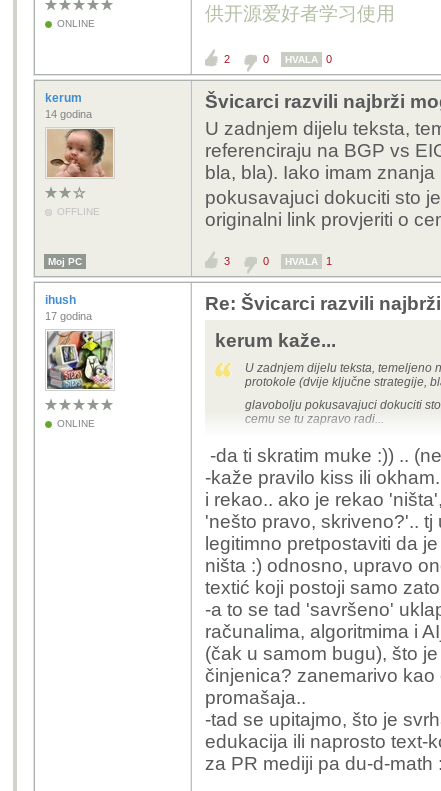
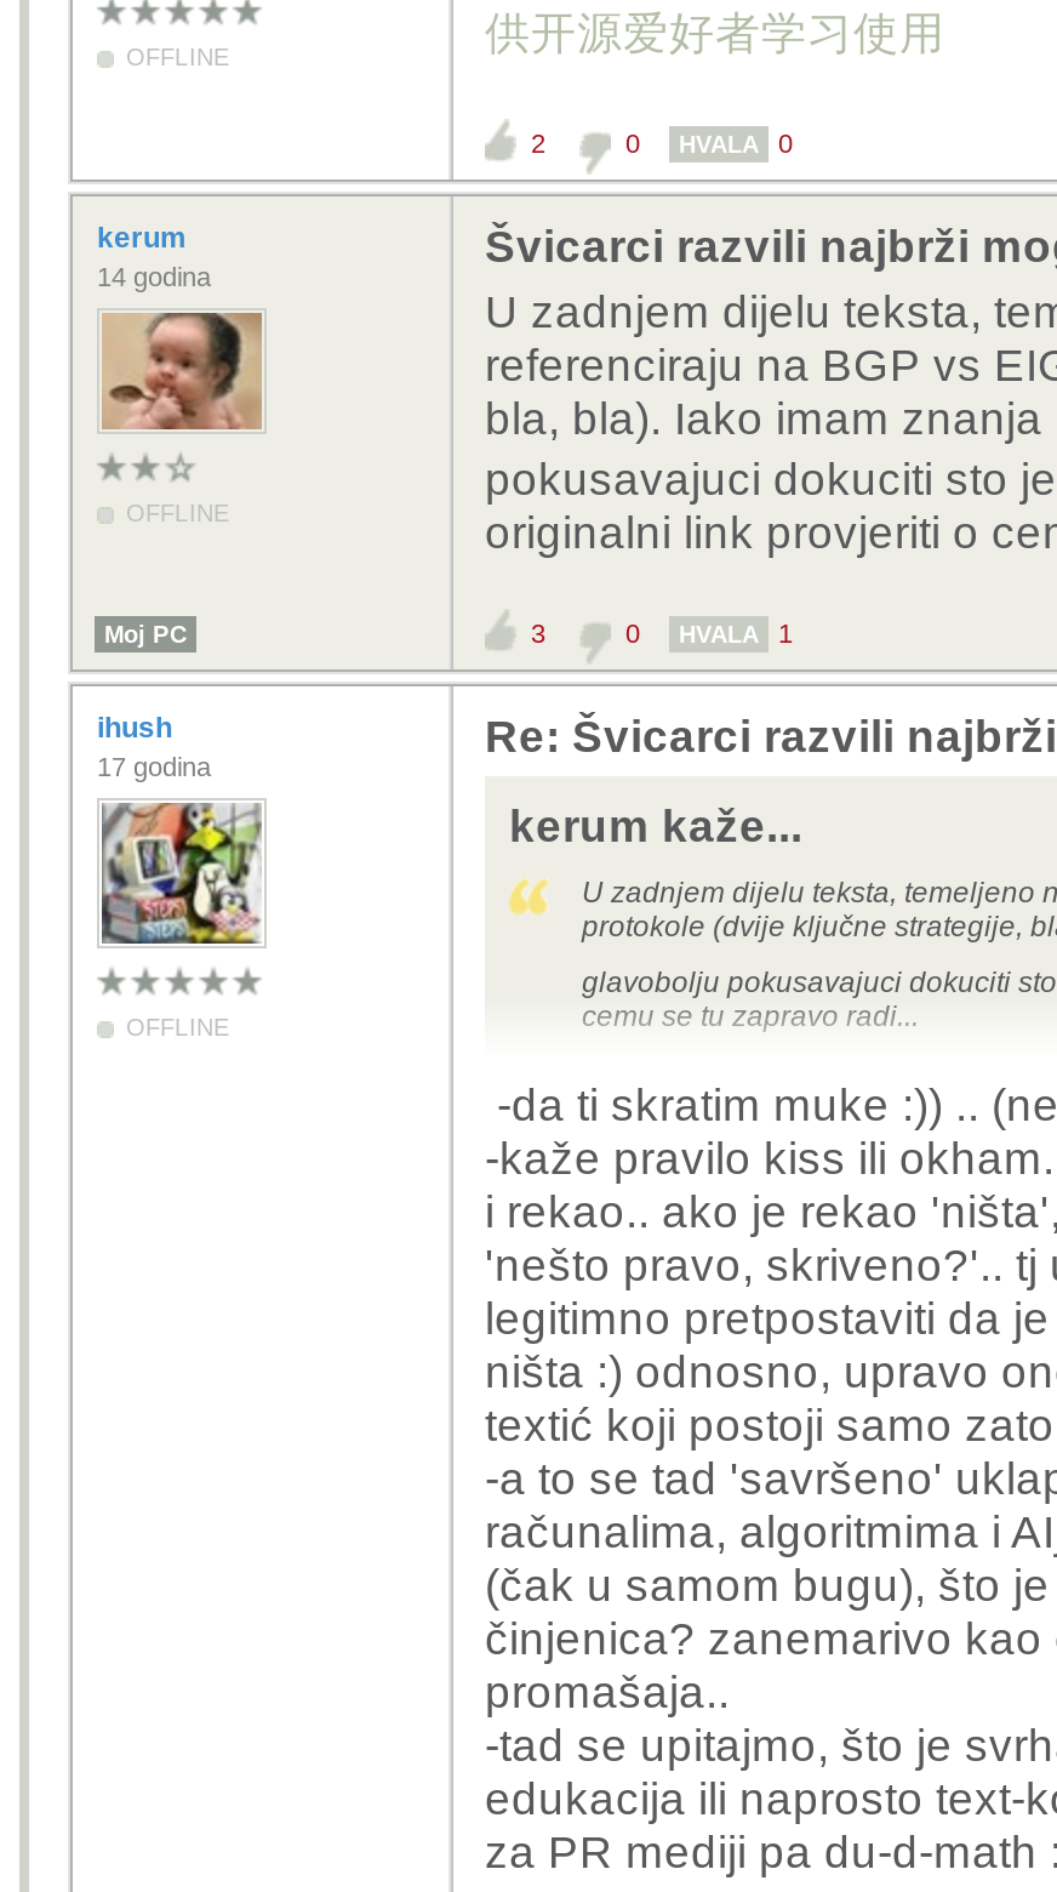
[57,18,95,29] ONLINE -> [126,44,230,70] OFFLINE
[57,418,95,429] ONLINE -> [126,1014,230,1041] OFFLINE

